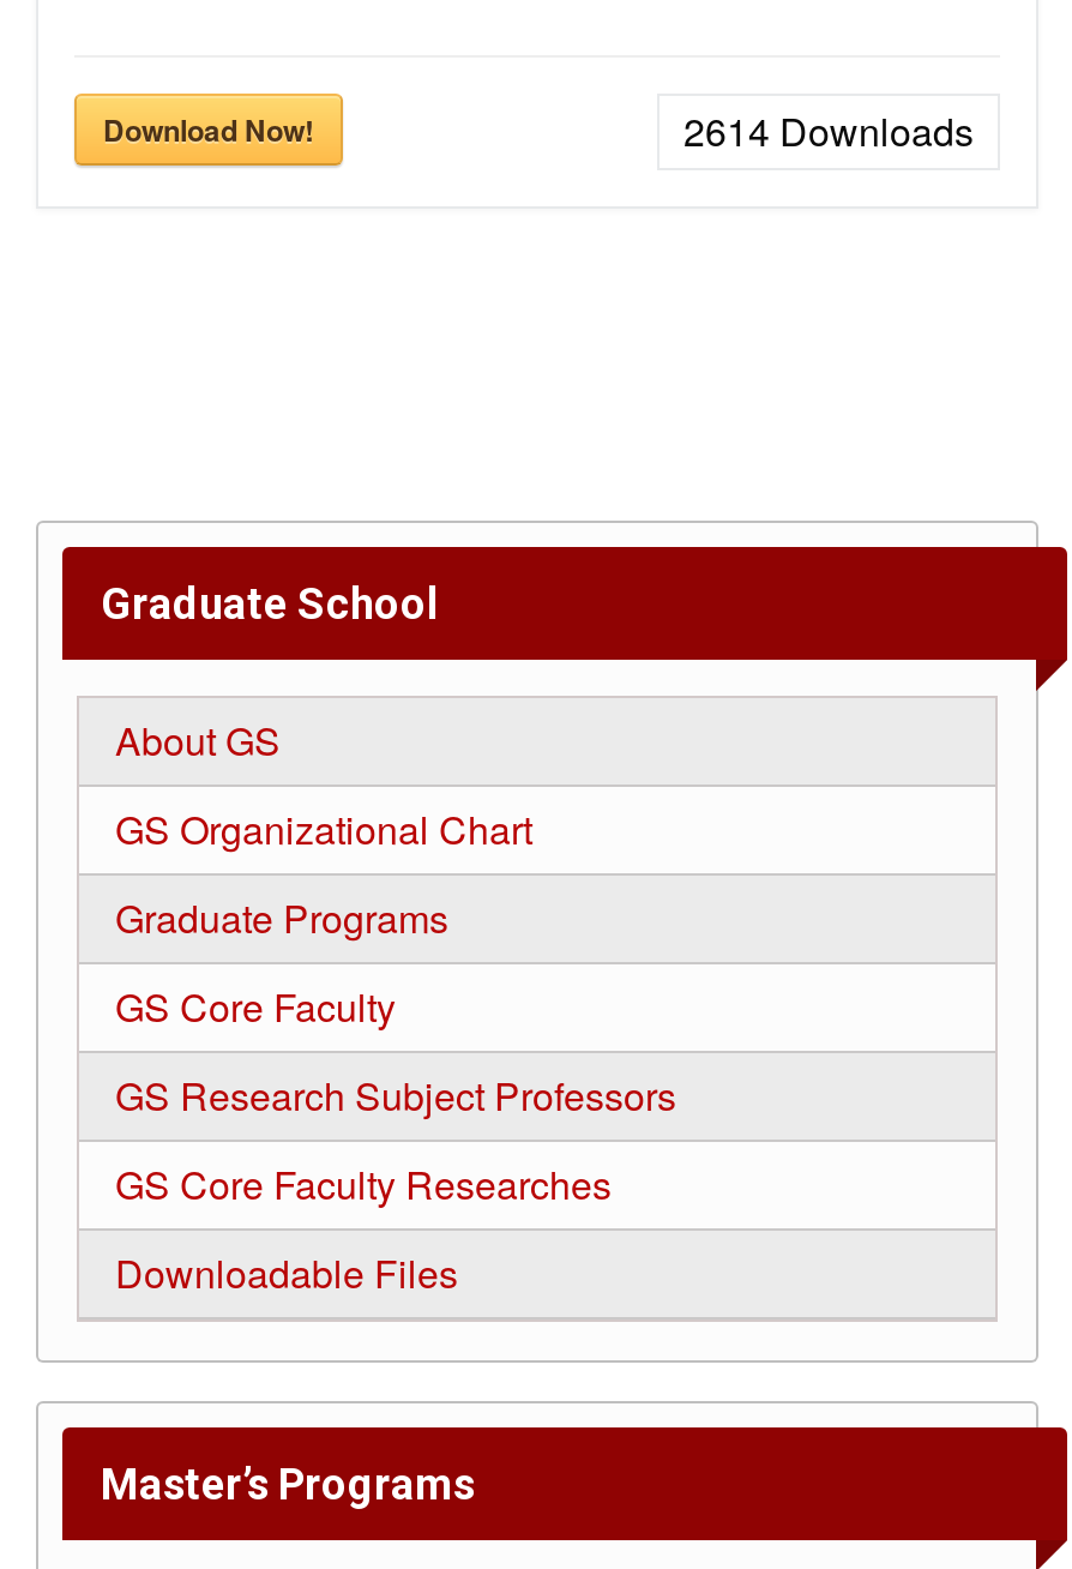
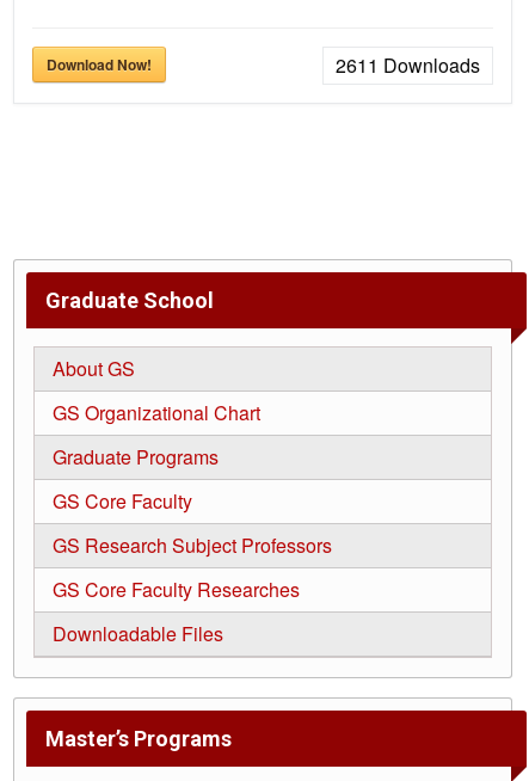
[683,103,974,158] 2614 Downloads -> [336,51,480,79] 2611 Downloads

